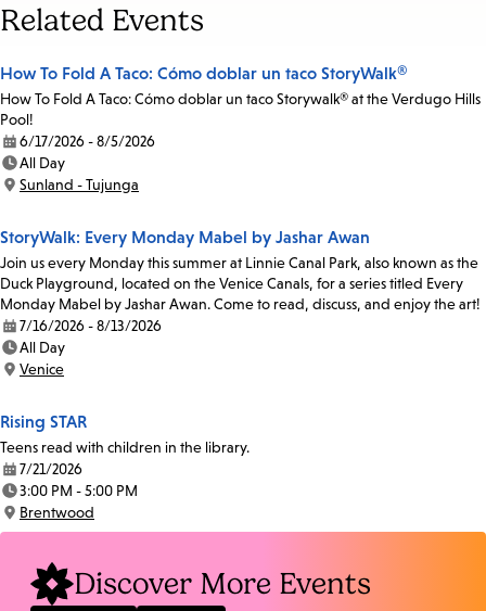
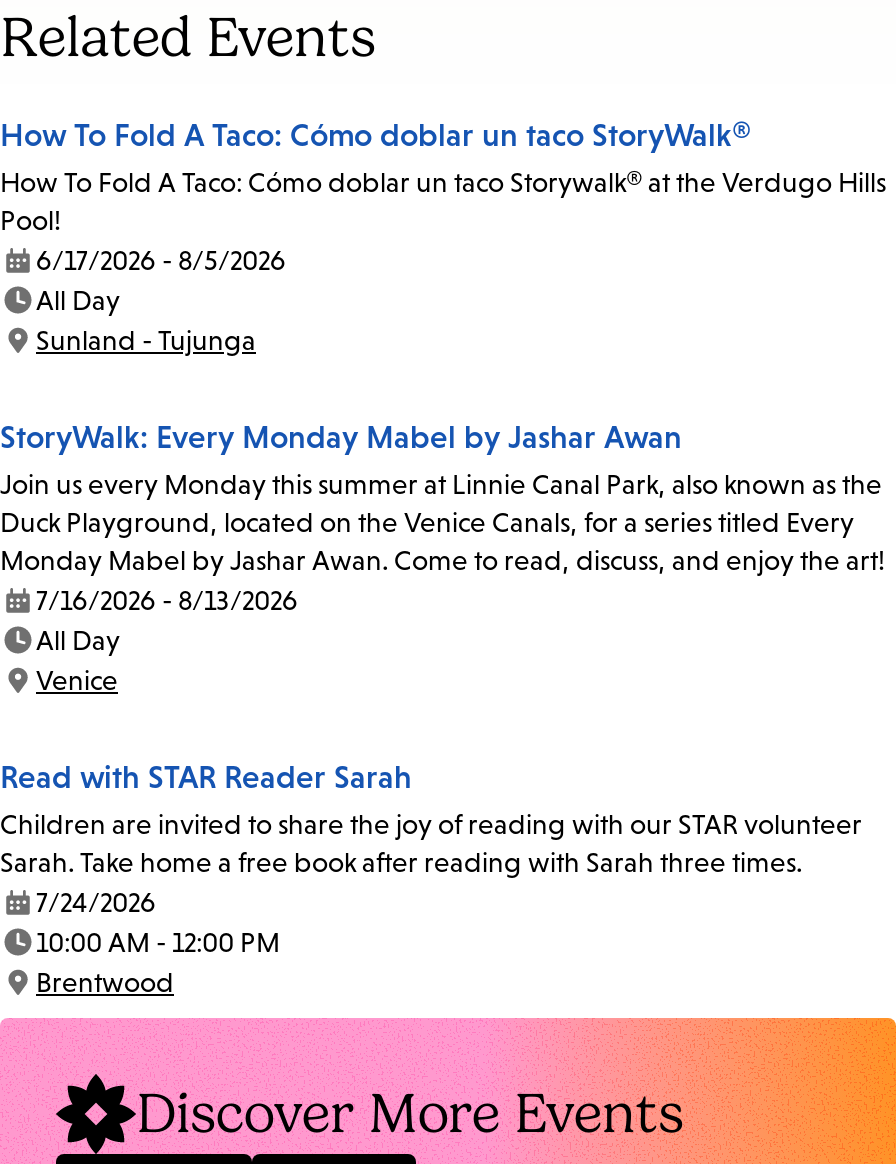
[0,412,250,456] Rising STAR | Teens read with children in the library. -> [0,759,862,879] Read with STAR Reader Sarah | Children are invited to share the joy of reading with our STAR volunteer | Sarah. Take home a free book after reading with Sarah three times.
[20,460,82,478] 7/21/2026 -> [36,887,156,919] 7/24/2026
[20,482,138,500] 3:00 PM - 5:00 PM -> [36,927,280,959] 10:00 AM - 12:00 PM

